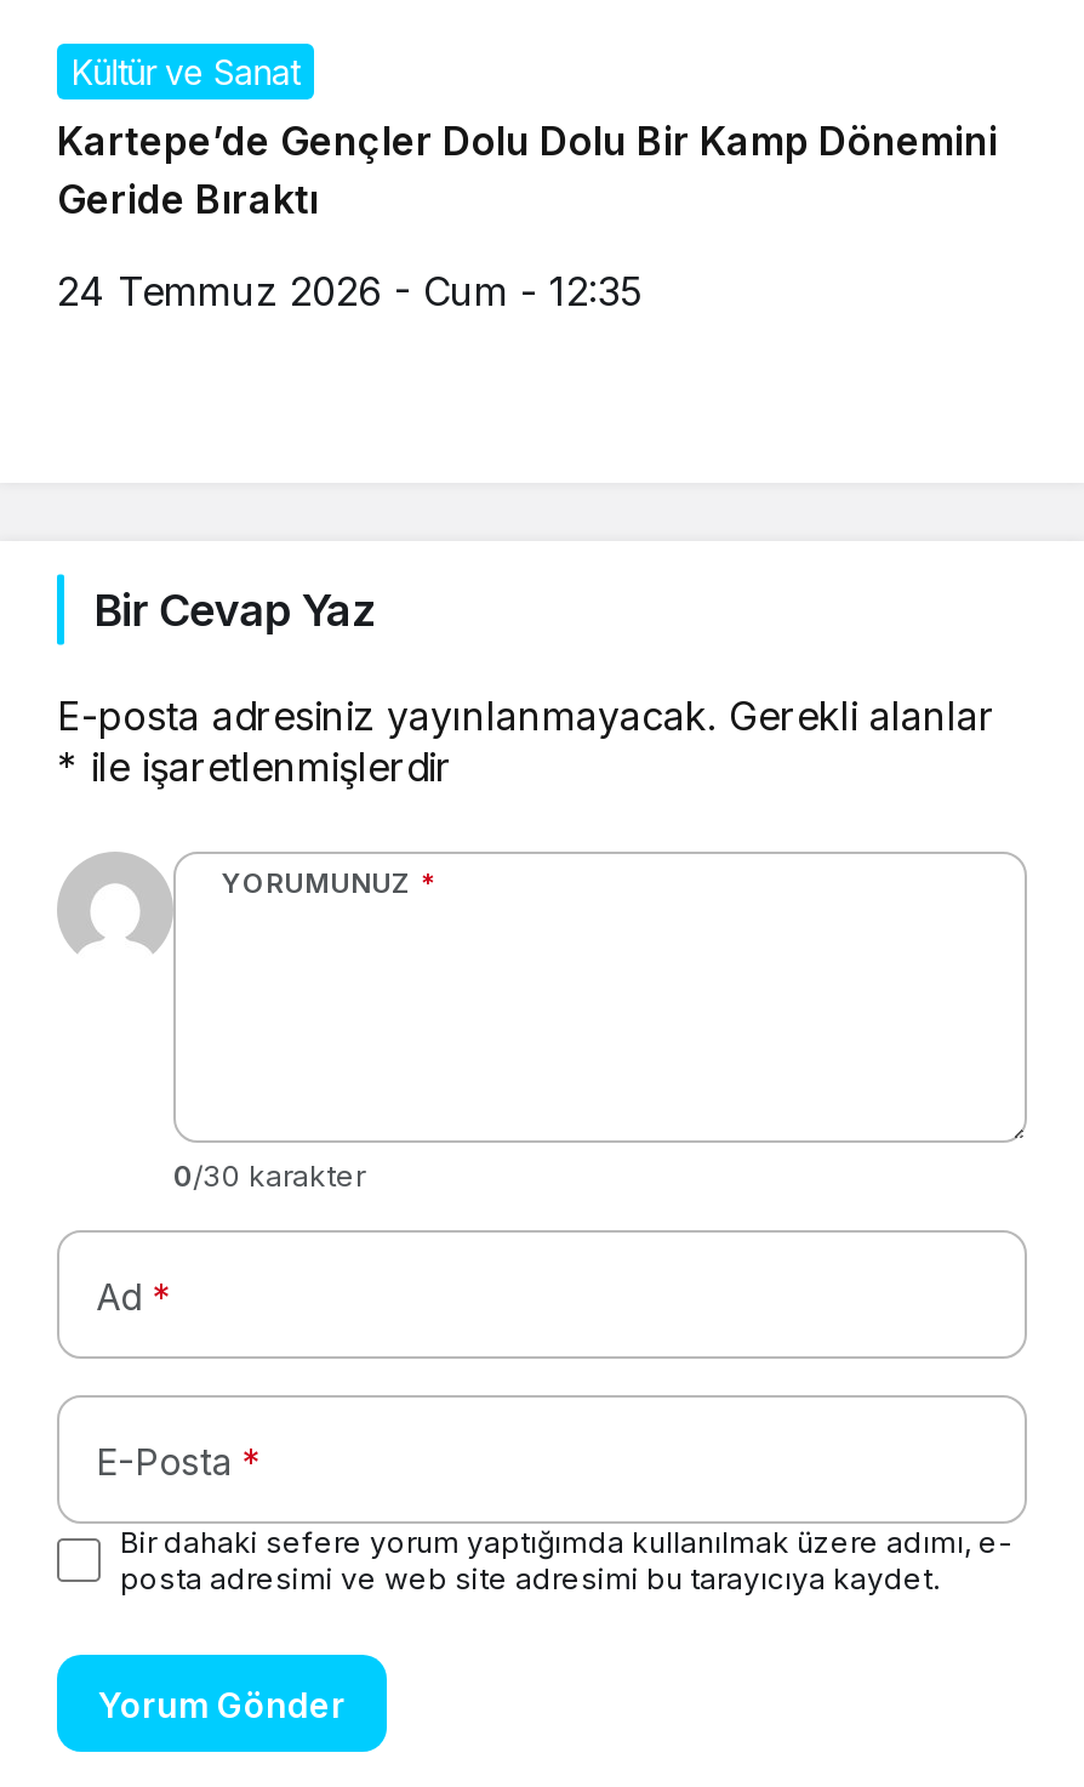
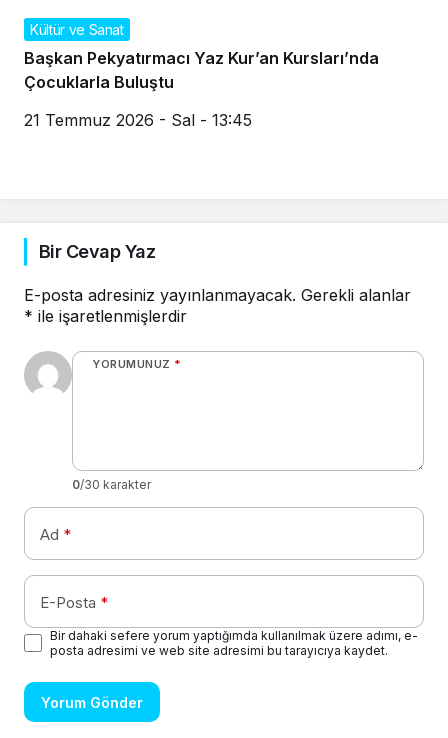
[57,116,998,223] Kartepe’de Gençler Dolu Dolu Bir Kamp Dönemini | Geride Bıraktı -> [24,48,379,92] Başkan Pekyatırmacı Yaz Kur’an Kursları’nda | Çocuklarla Buluştu
[57,266,641,315] 24 Temmuz 2026 - Cum - 12:35 -> [24,110,252,130] 21 Temmuz 2026 - Sal - 13:45

